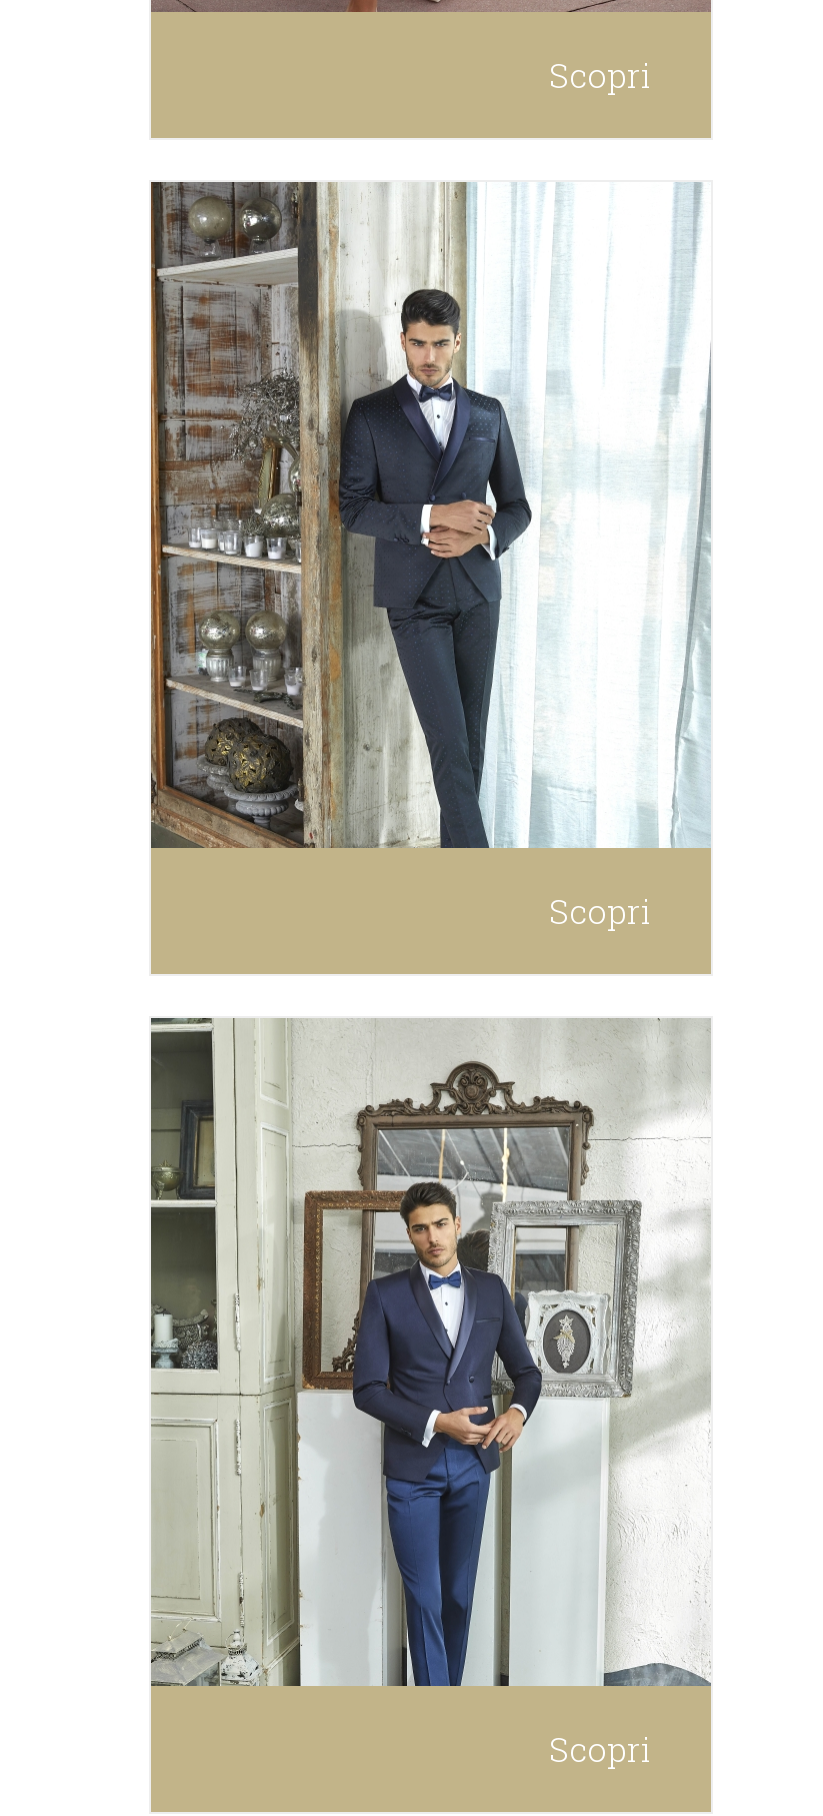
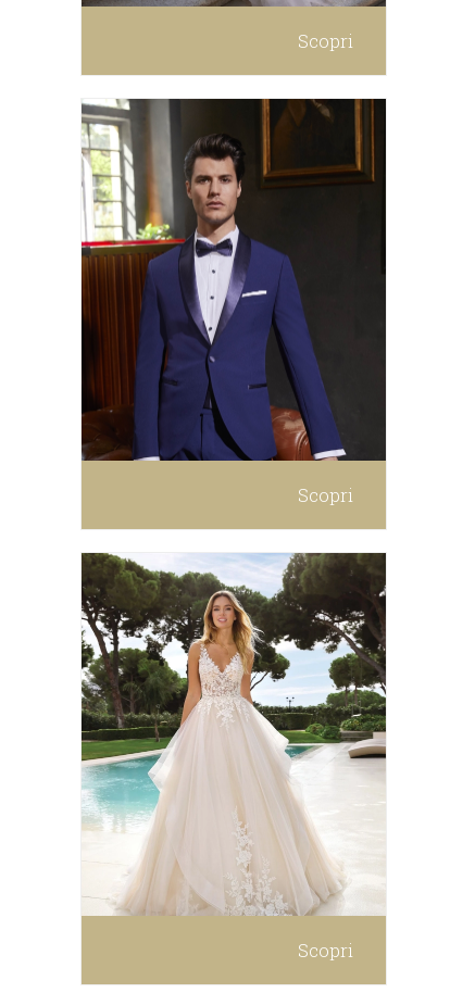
[149,180,711,850] [image] -> [80,98,387,462] [image]
[149,1016,711,1688] [image] -> [82,553,387,917] [image]

